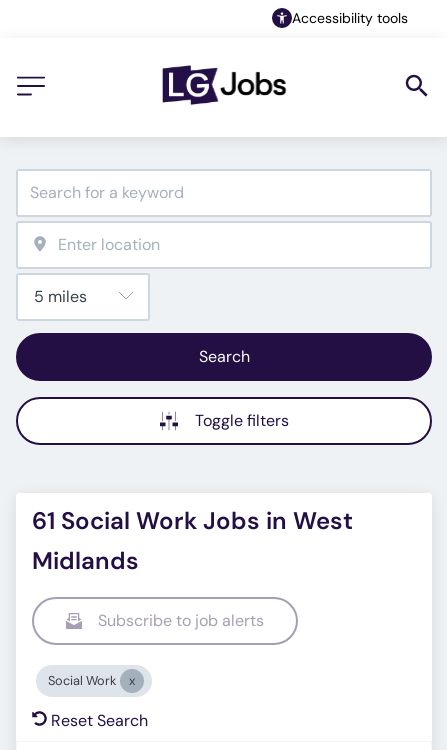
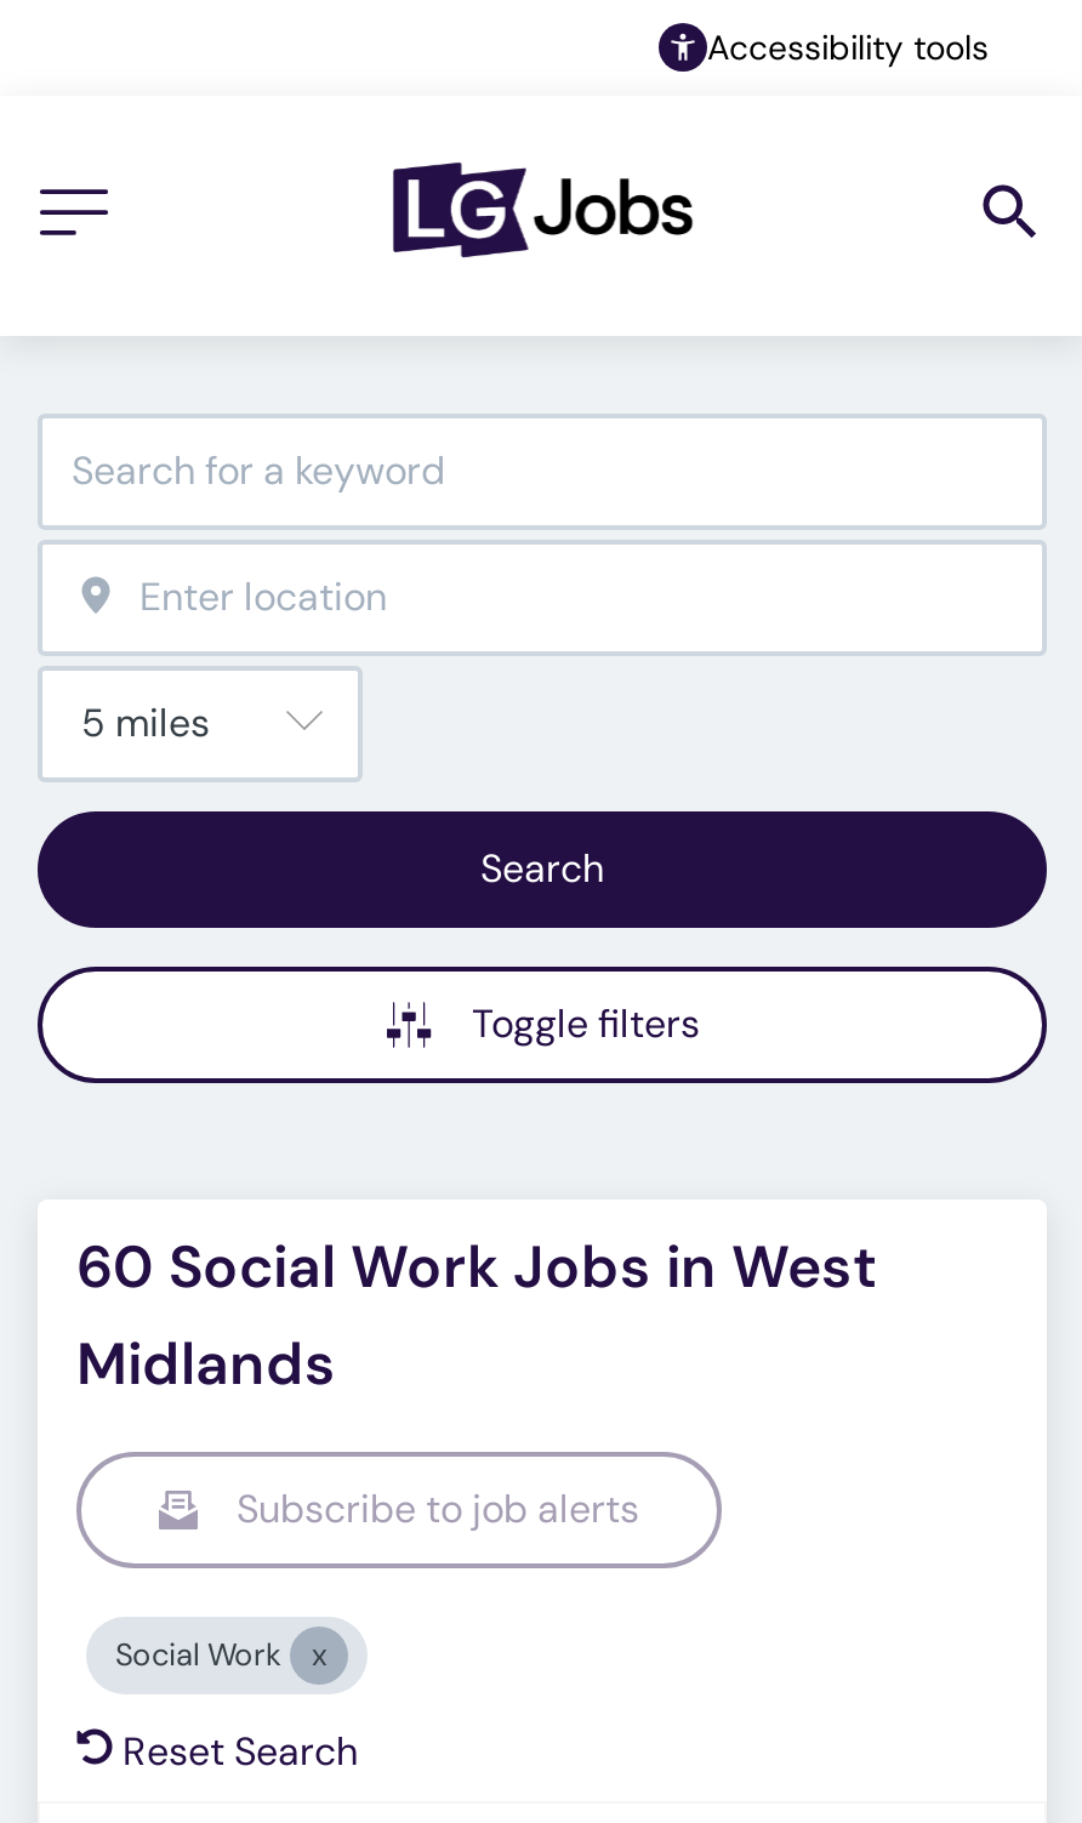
[32,505,353,536] 61 Social Work Jobs in West -> [76,1229,877,1304] 60 Social Work Jobs in West

